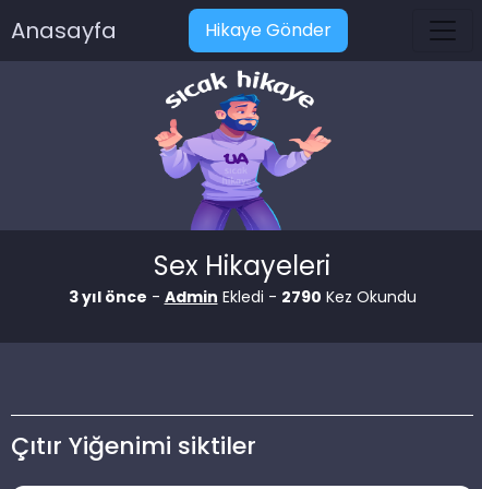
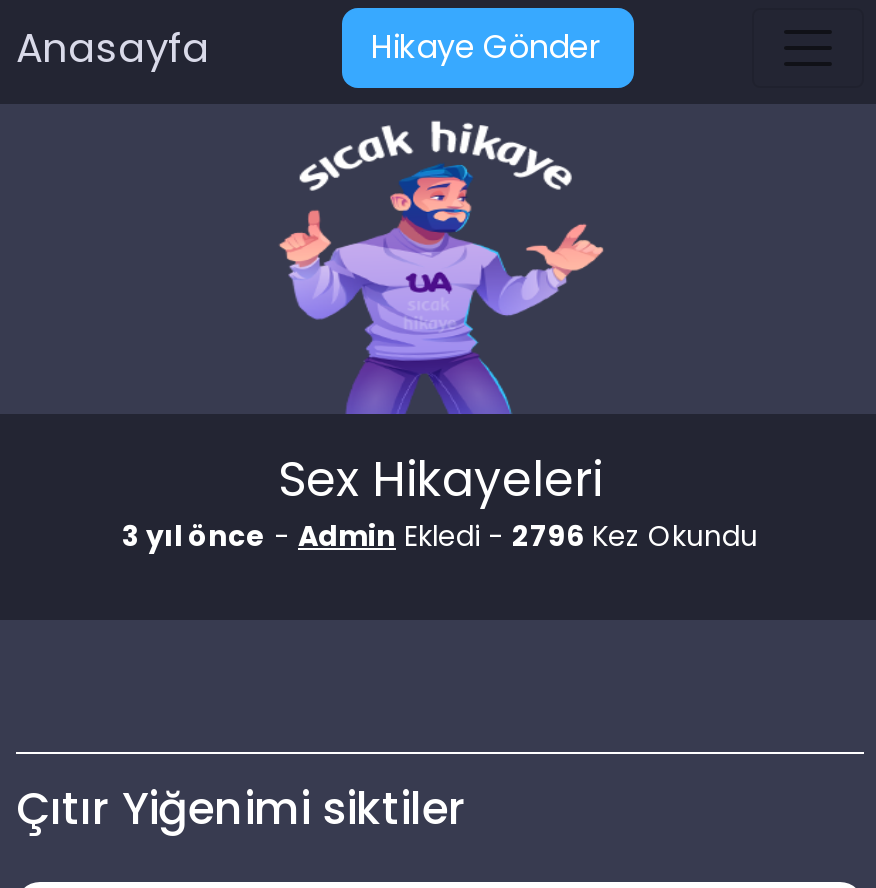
[68,286,416,308] 3 yıl önce - Admin Ekledi - 2790 Kez Okundu -> [122,516,758,556] 3 yıl önce - Admin Ekledi - 2796 Kez Okundu

